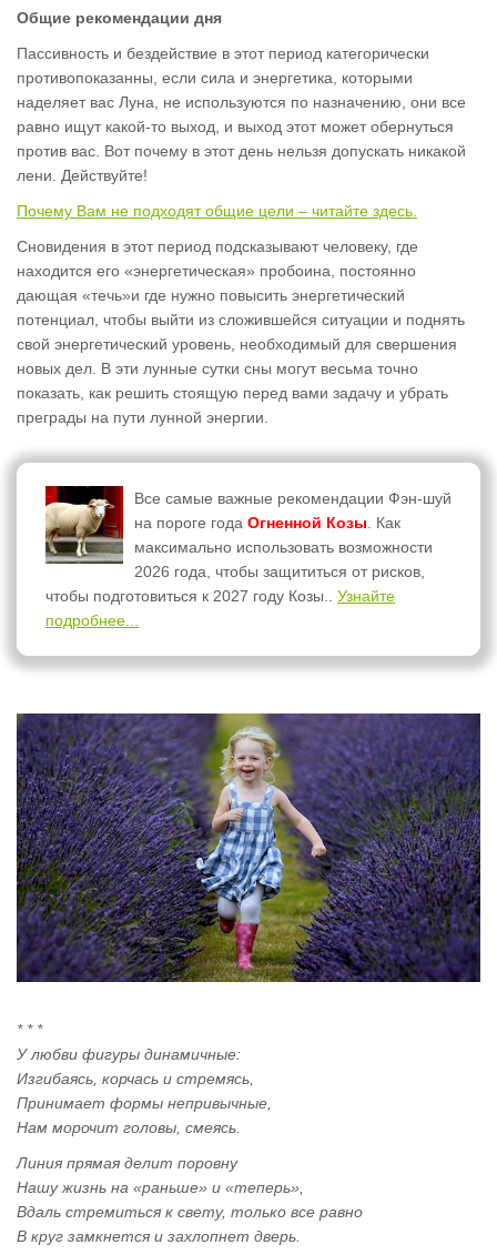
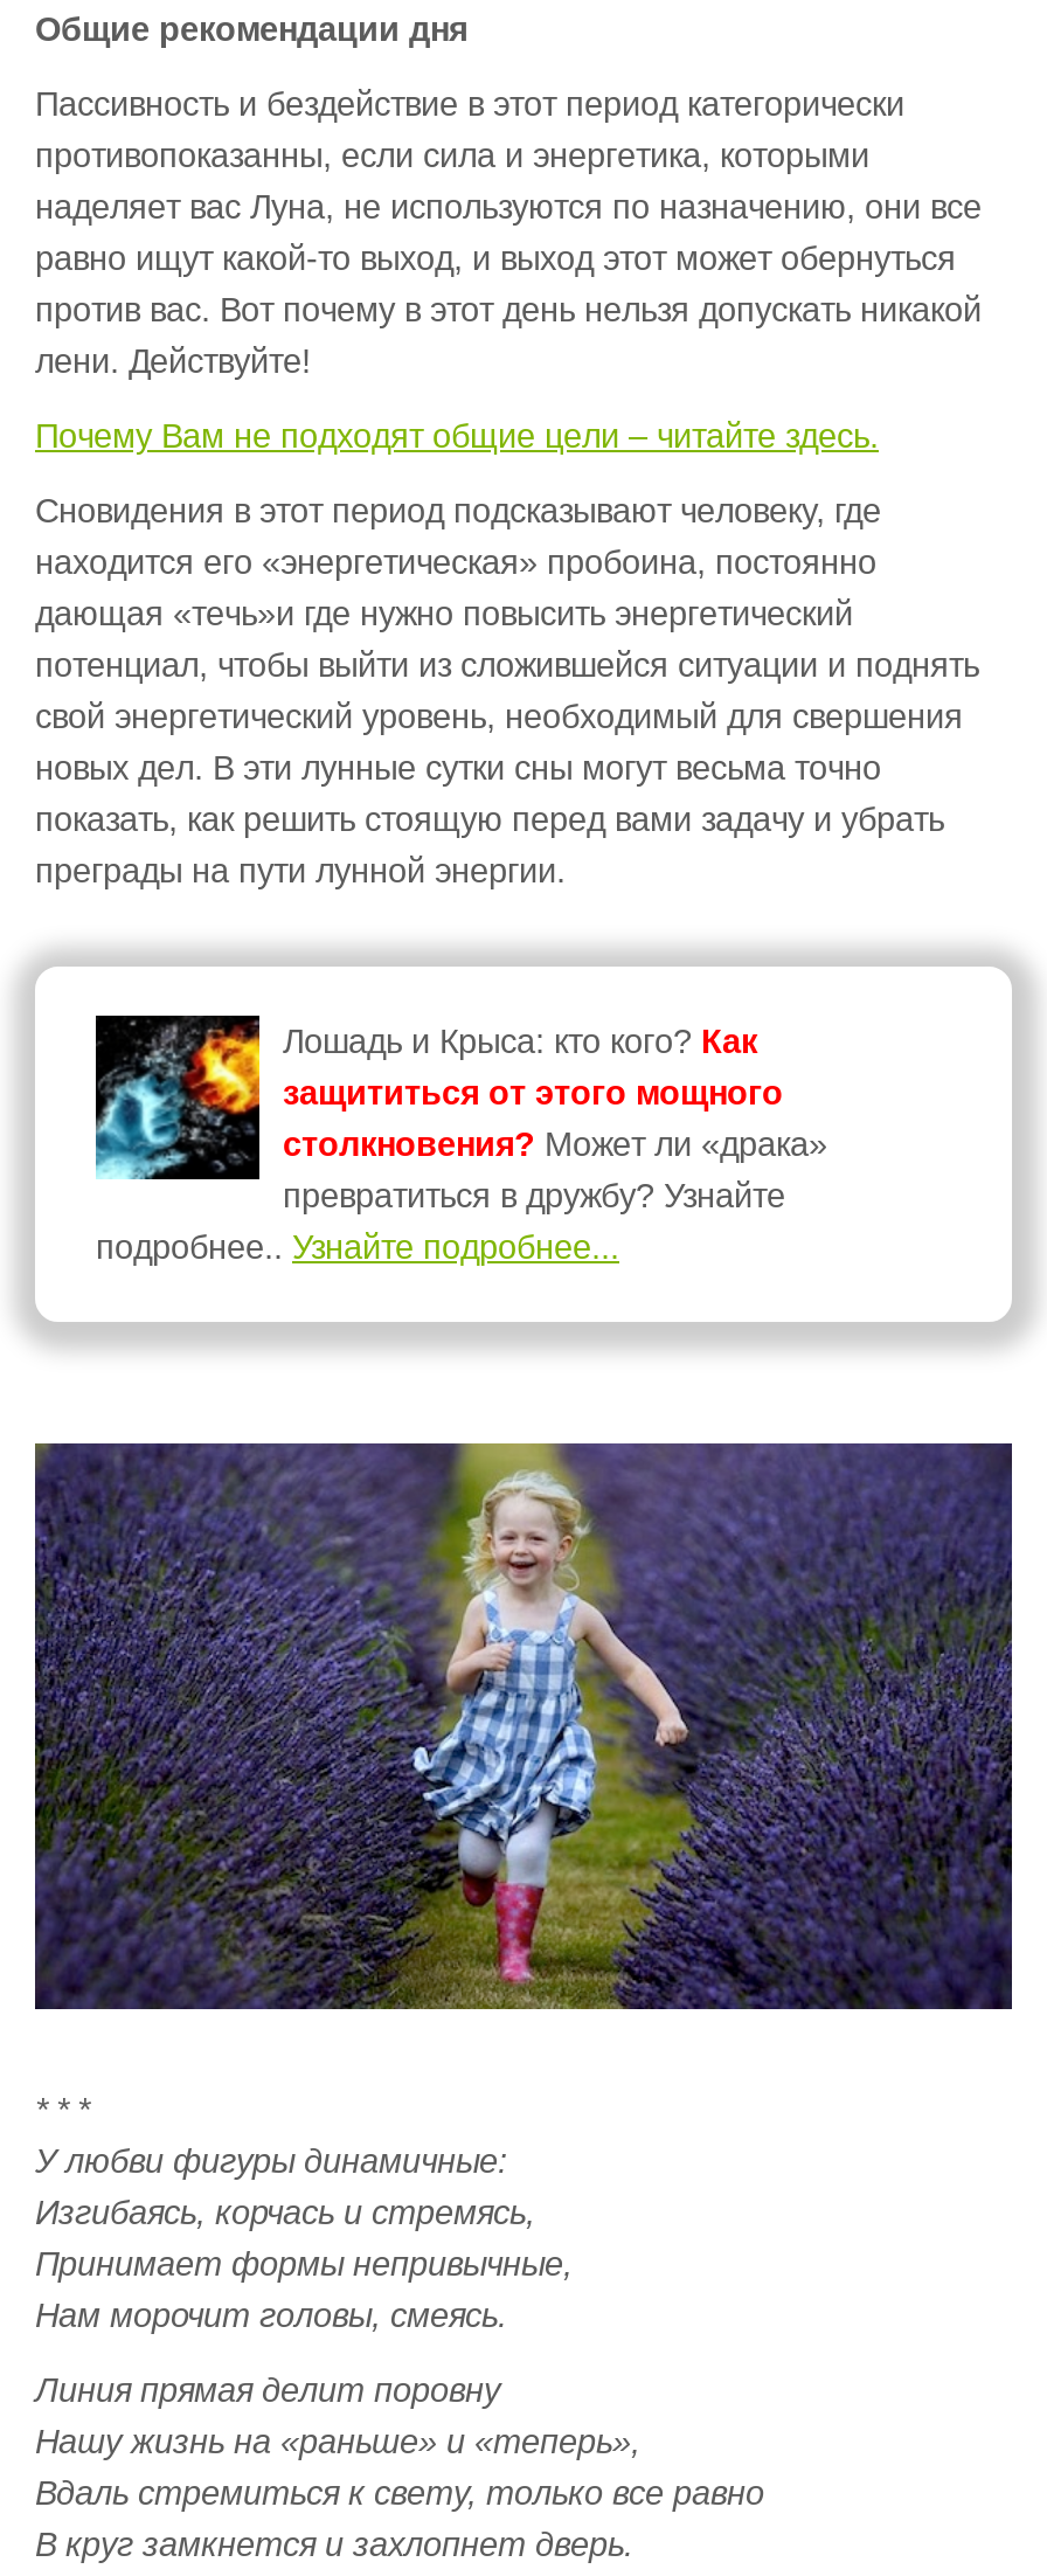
[44,485,452,629] [image] | Все самые важные рекомендации Фэн-шуй | на пороге года Огненной Козы. Как | максимально использовать возможности | 2026 года, чтобы защититься от рисков, | чтобы подготовиться к 2027 году Козы.. Узнайте | подробнее... -> [93,1013,827,1266] [image] | Лошадь и Крыса: кто кого? Как | защититься от этого мощного | столкновения? Может ли «драка» | превратиться в дружбу? Узнайте | подробнее.. Узнайте подробнее...

